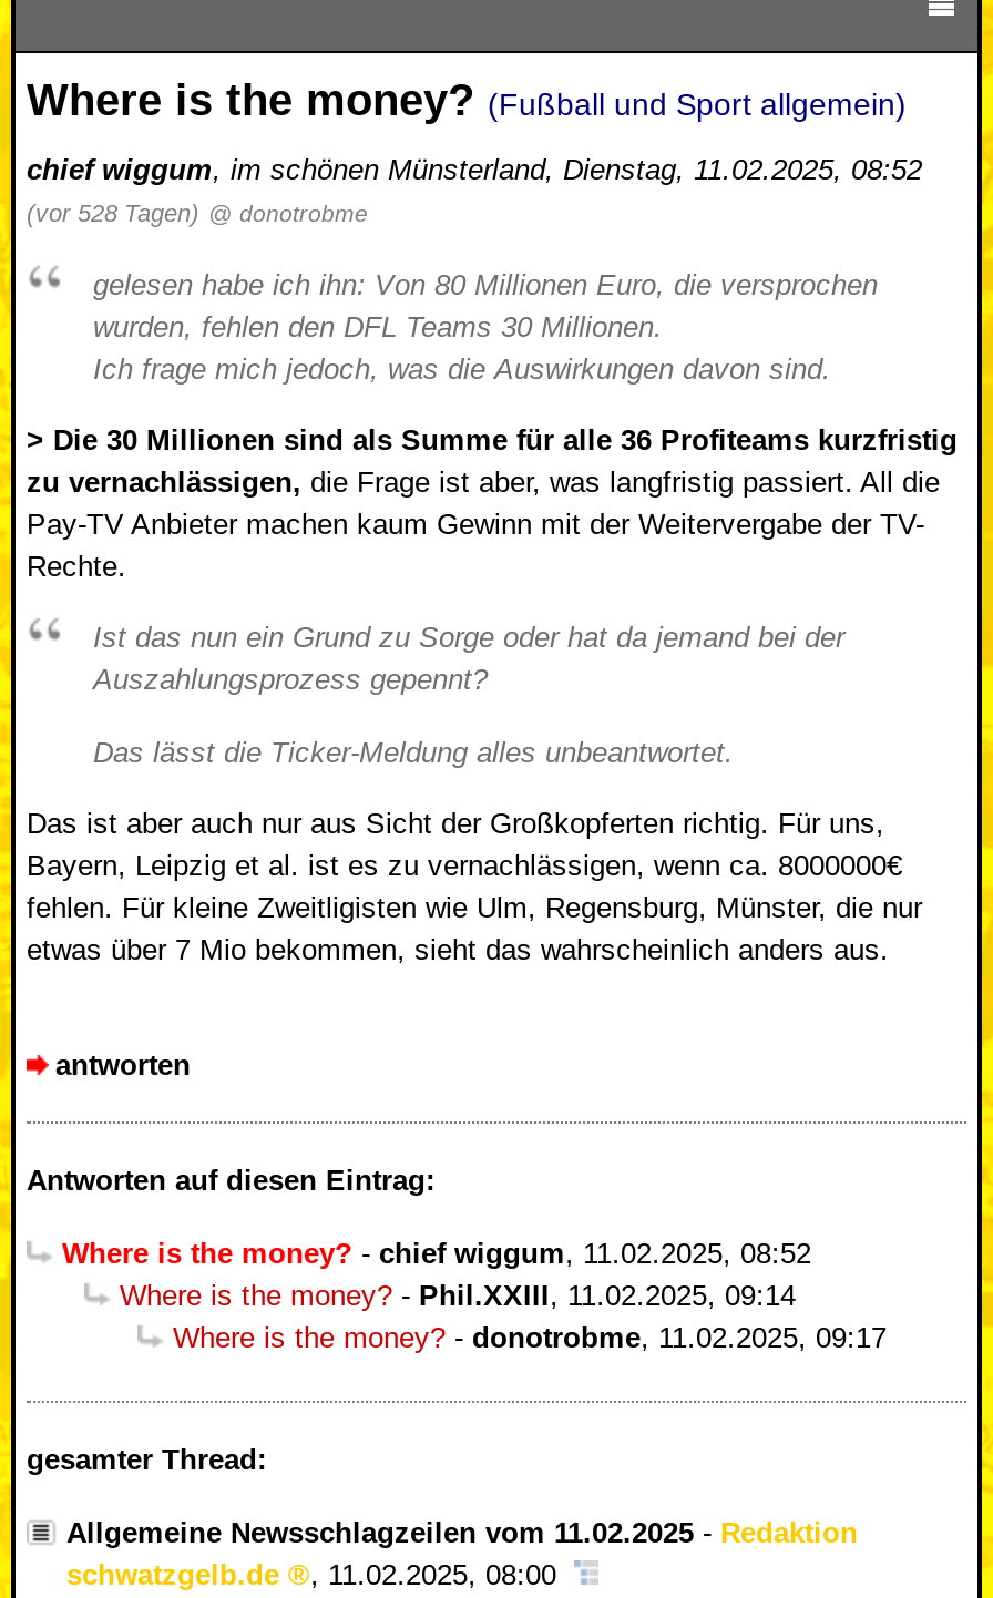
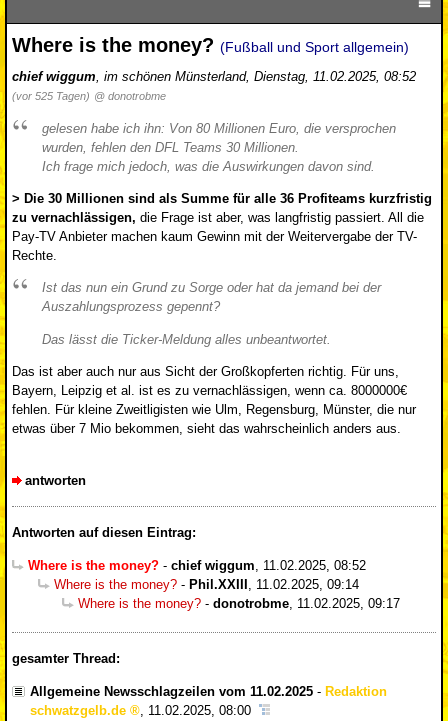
[27,199,368,226] (vor 528 Tagen) @ donotrobme -> [12,90,166,102] (vor 525 Tagen) @ donotrobme

